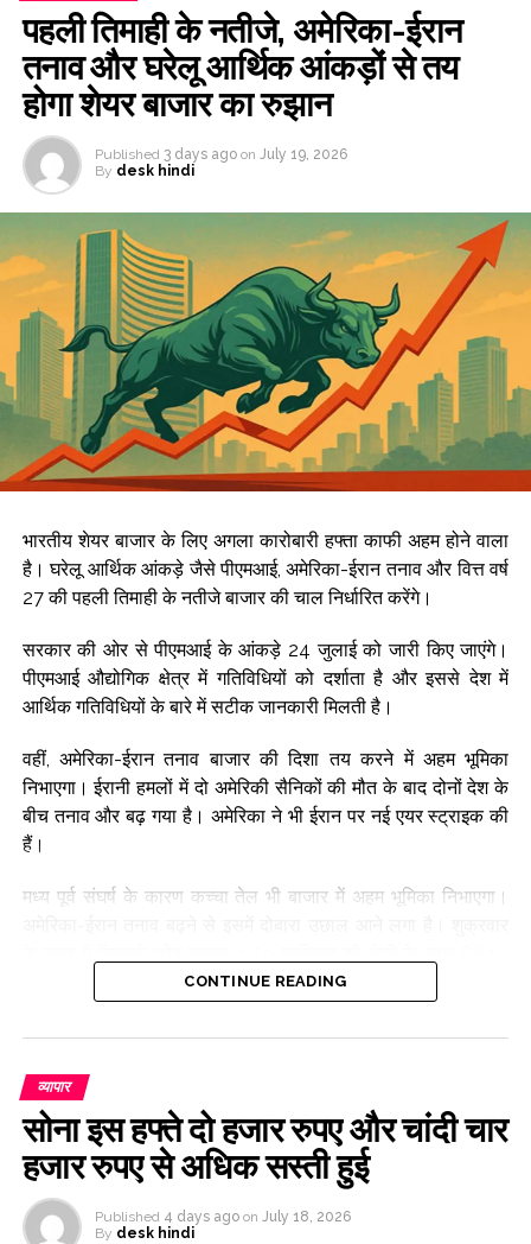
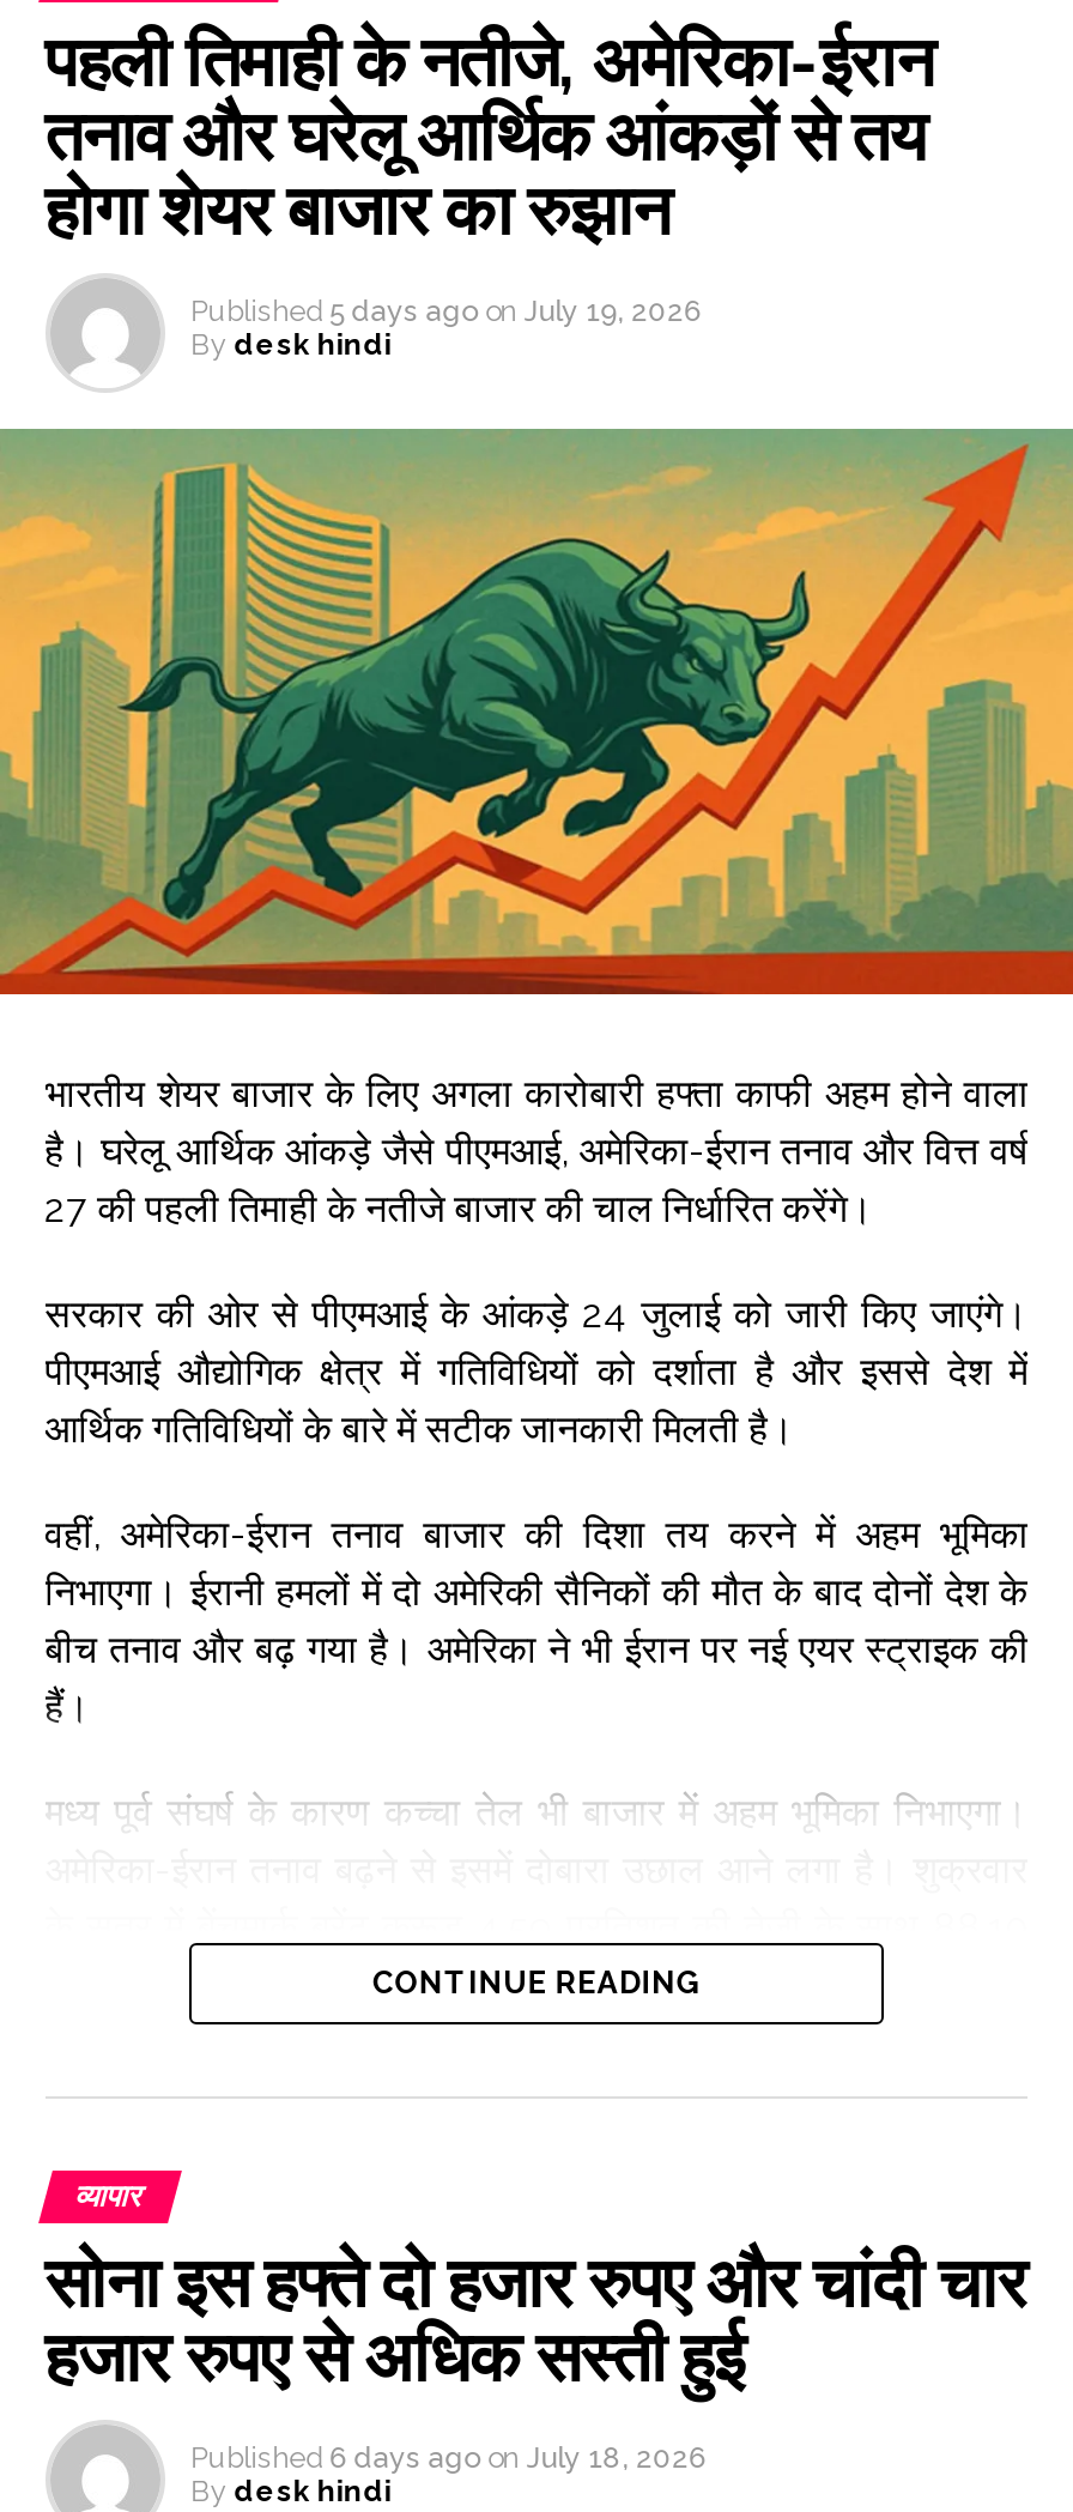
[94,146,347,163] Published 3 days ago on July 19, 2026 -> [191,295,701,329] Published 5 days ago on July 19, 2026
[94,1209,350,1225] Published 4 days ago on July 18, 2026 -> [191,2440,706,2474] Published 6 days ago on July 18, 2026

